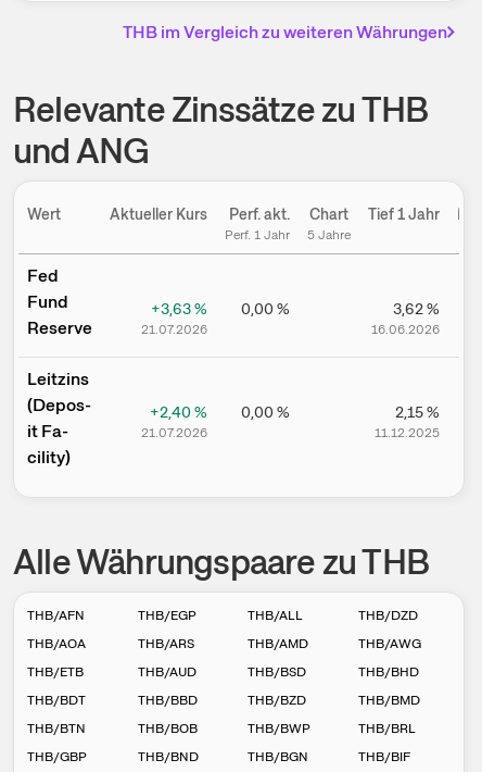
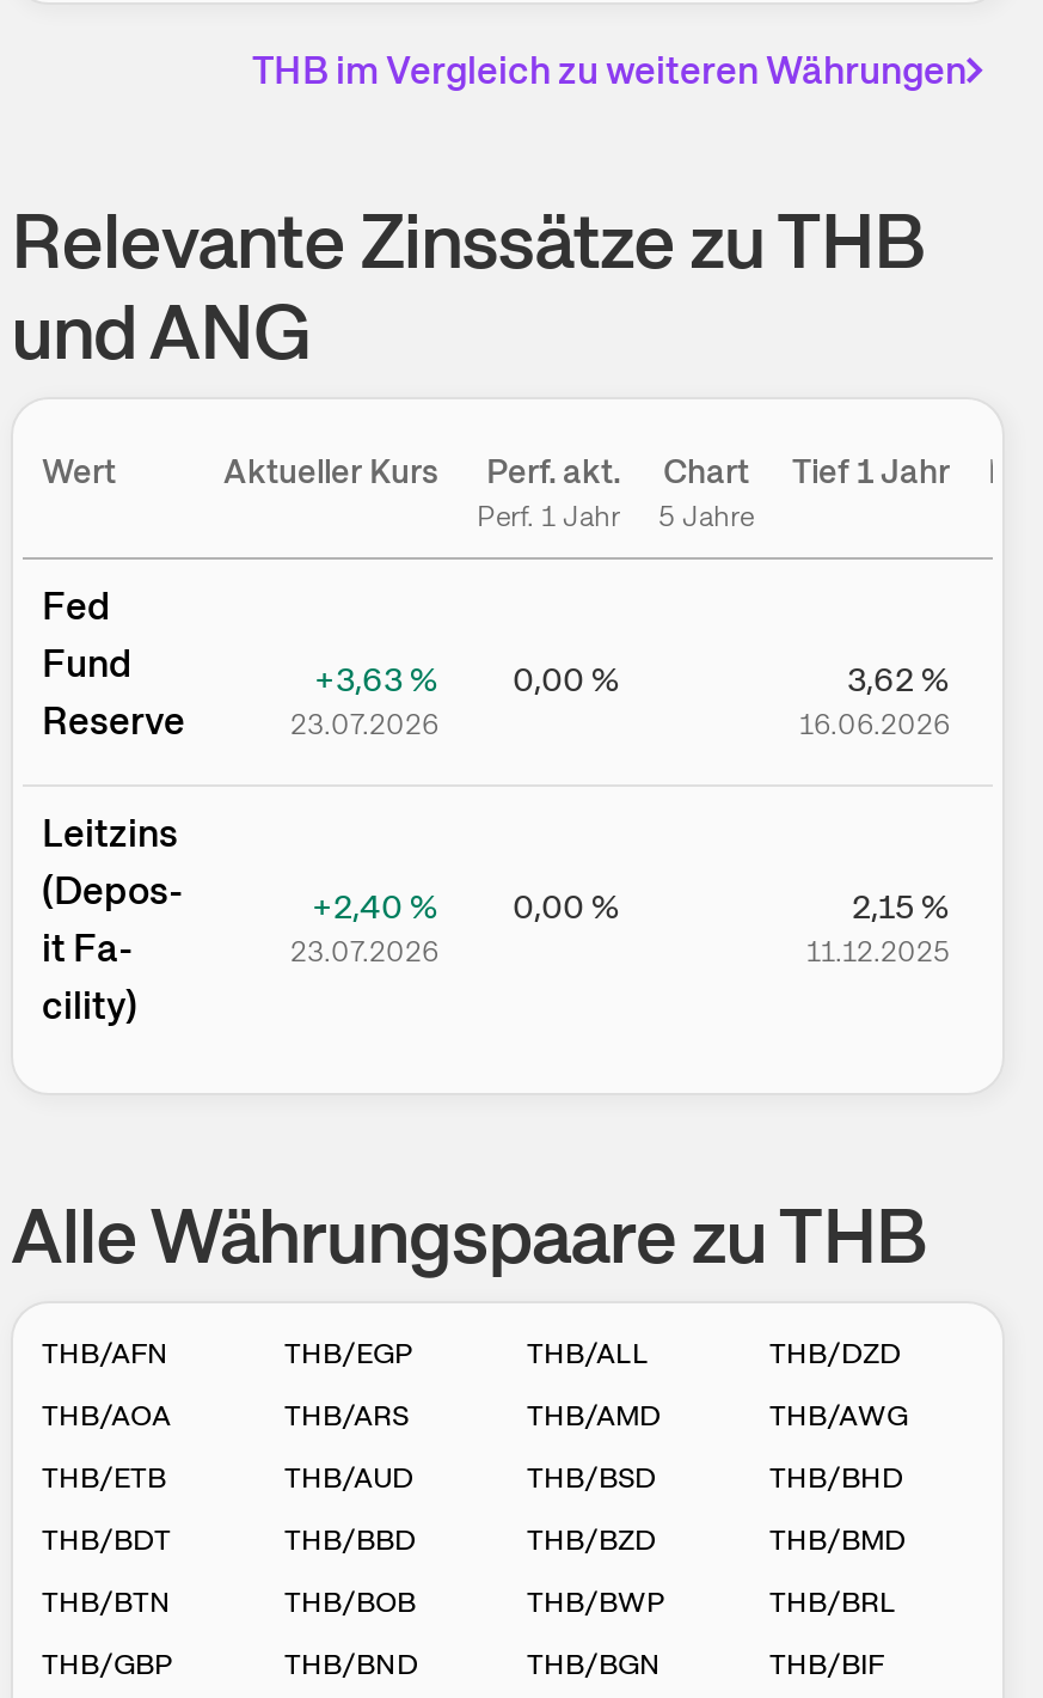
[141,321,207,338] 21.07.2026 -> [290,706,438,744] 23.07.2026
[141,424,207,442] 21.07.2026 -> [290,933,438,971] 23.07.2026

